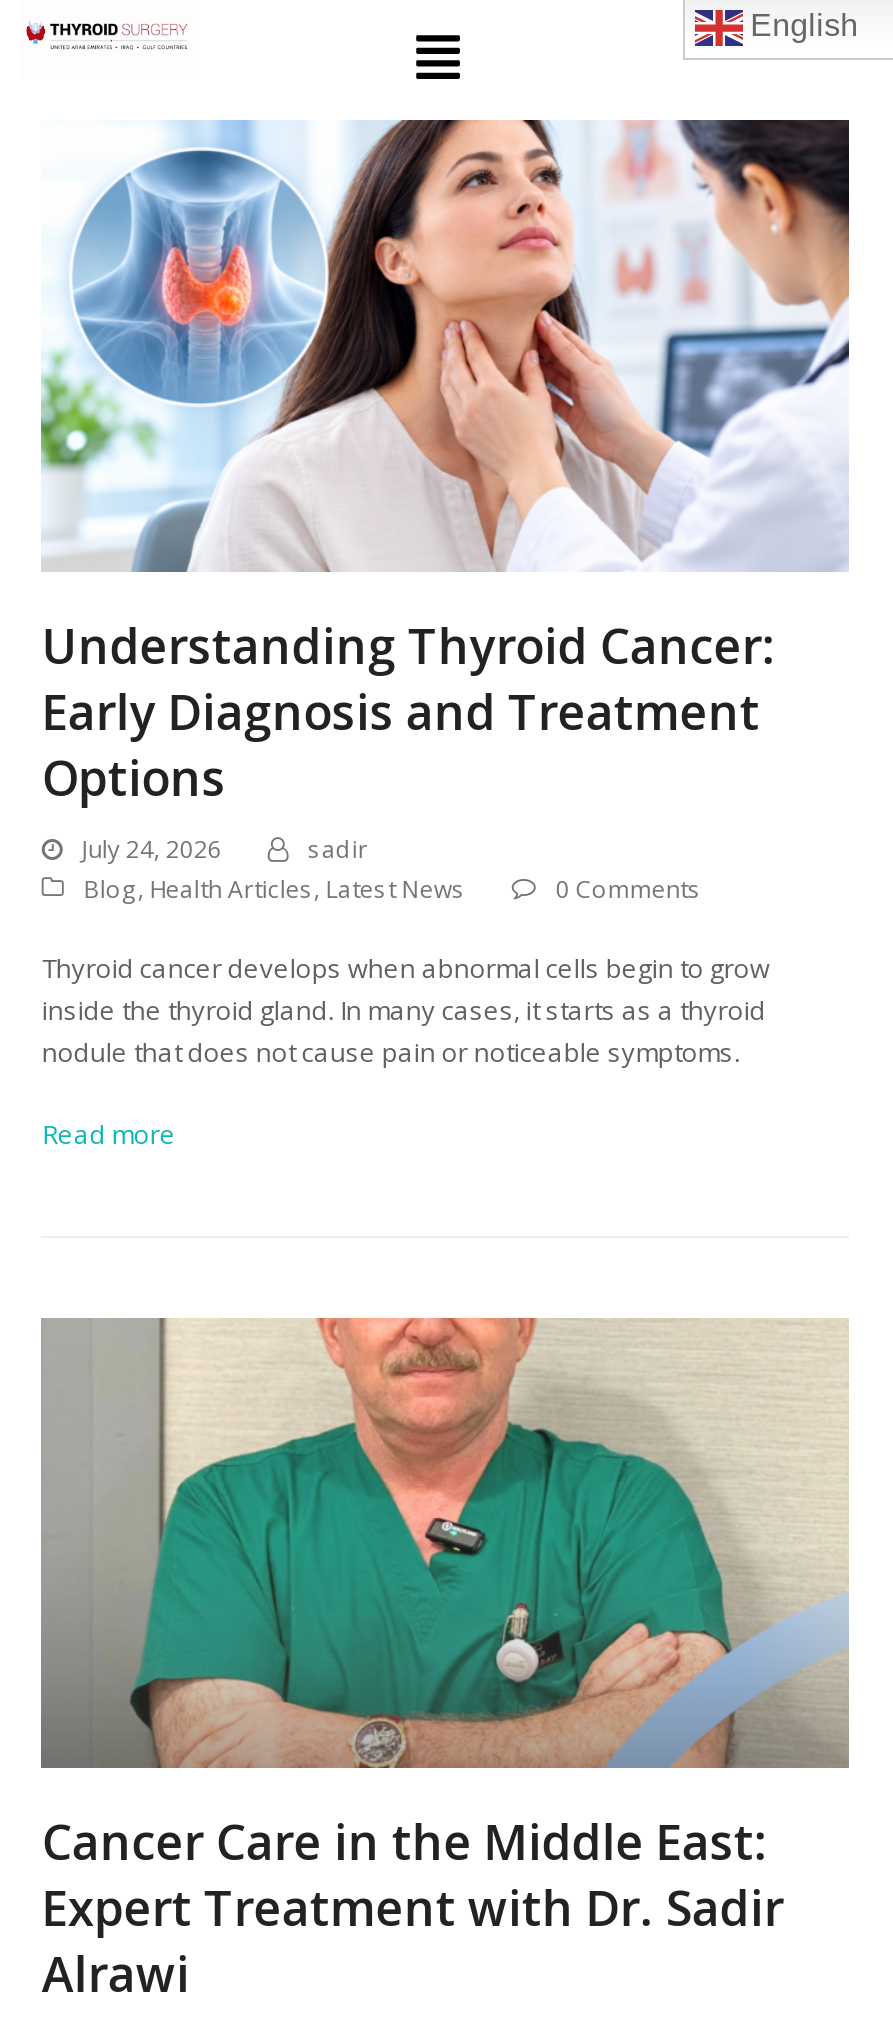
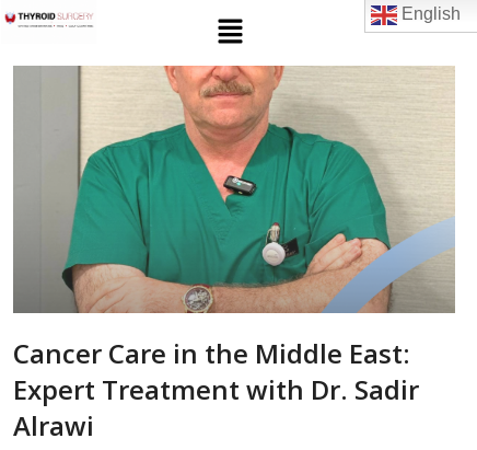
[41,118,851,1151] [image] | Understanding Thyroid Cancer: | Early Diagnosis and Treatment | Options | July 24, 2026 | sadir | Blog, Health Articles, Latest News | 0 Comments | Thyroid cancer develops when abnormal cells begin to grow | inside the thyroid gland. In many cases, it starts as a thyroid | nodule that does not cause pain or noticeable symptoms. | Read more -> none

